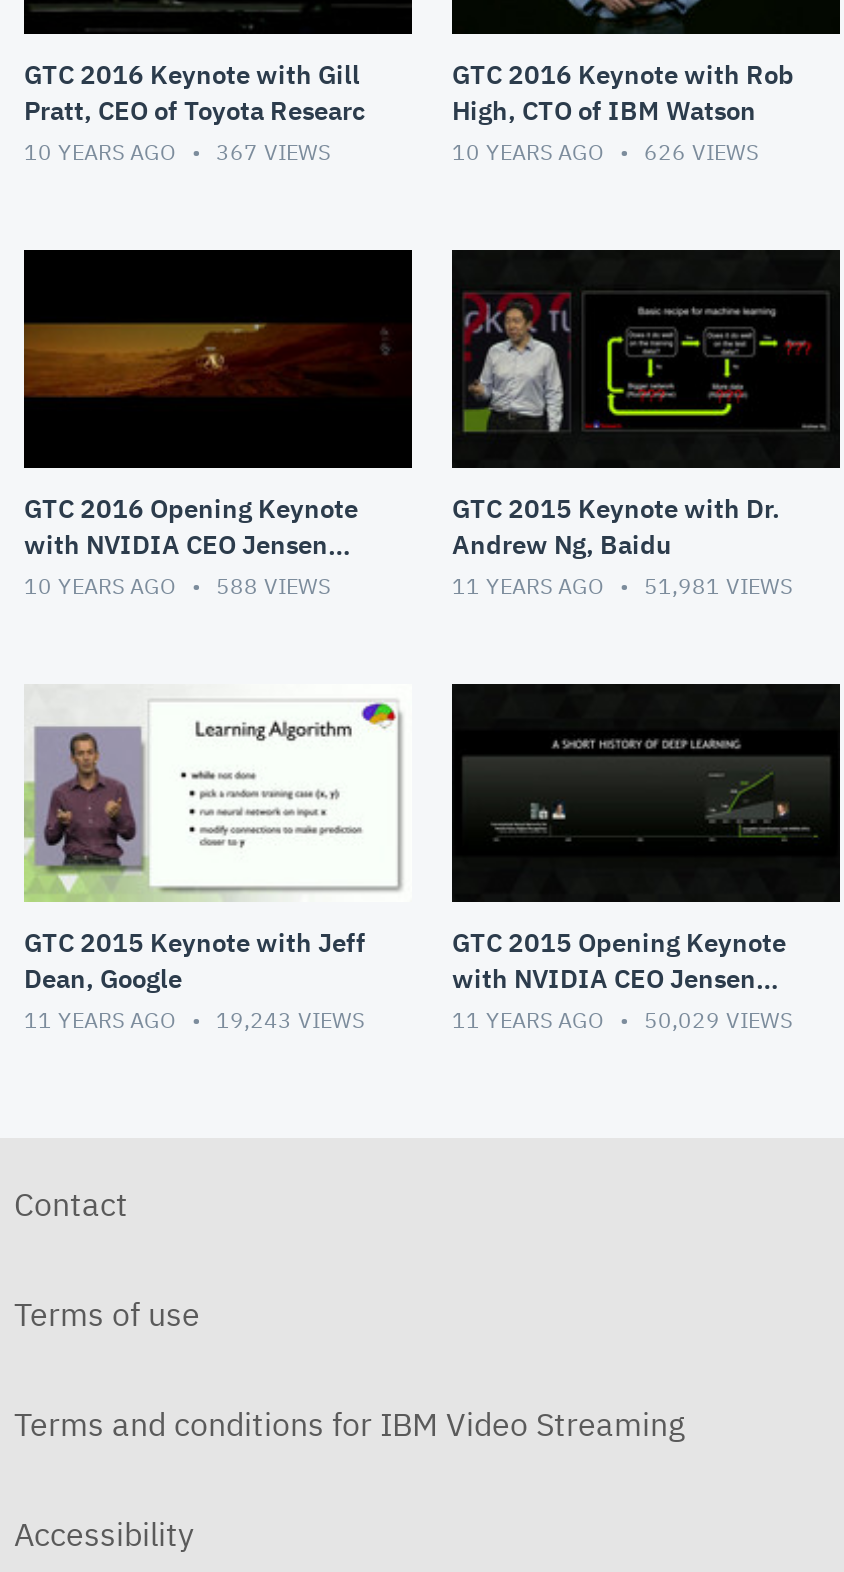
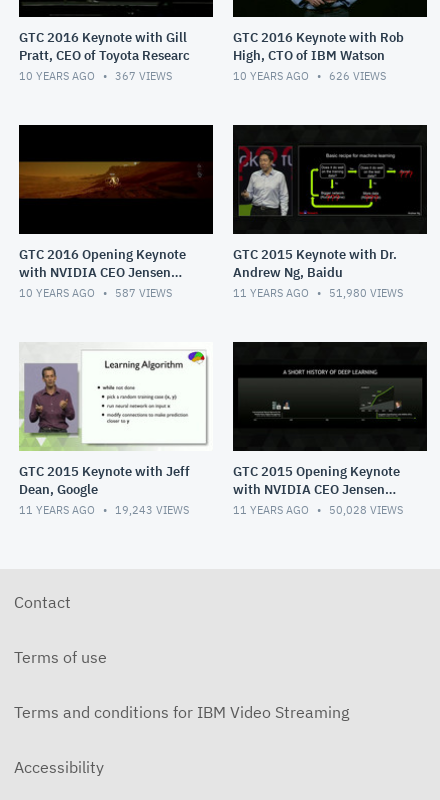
[216,572,330,600] 588 VIEWS -> [115,286,172,300] 587 VIEWS
[452,572,792,600] 11 YEARS AGO 51,981 VIEWS -> [233,286,403,300] 11 YEARS AGO 51,980 VIEWS
[644,1007,792,1035] 50,029 VIEWS -> [329,503,403,517] 50,028 VIEWS

